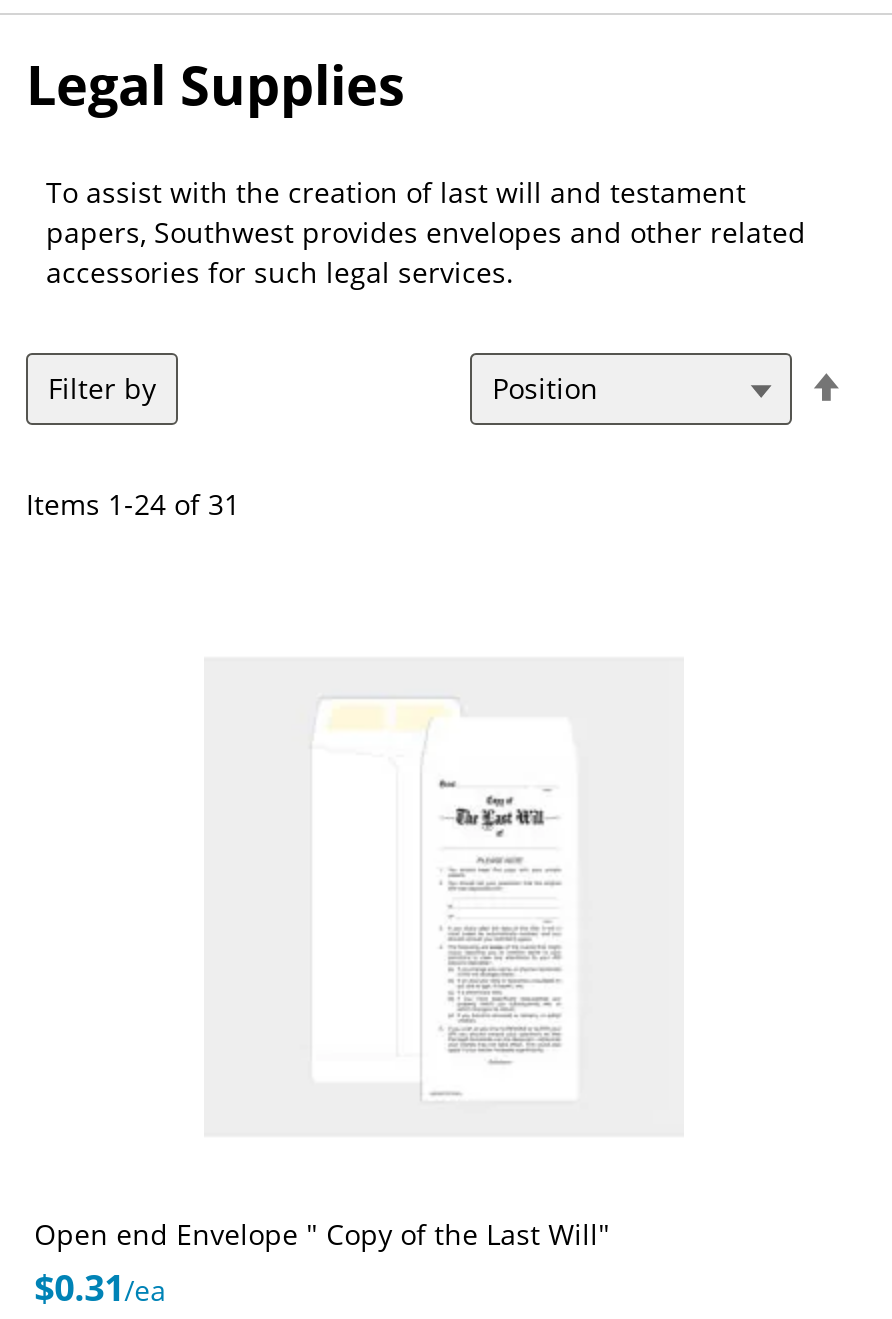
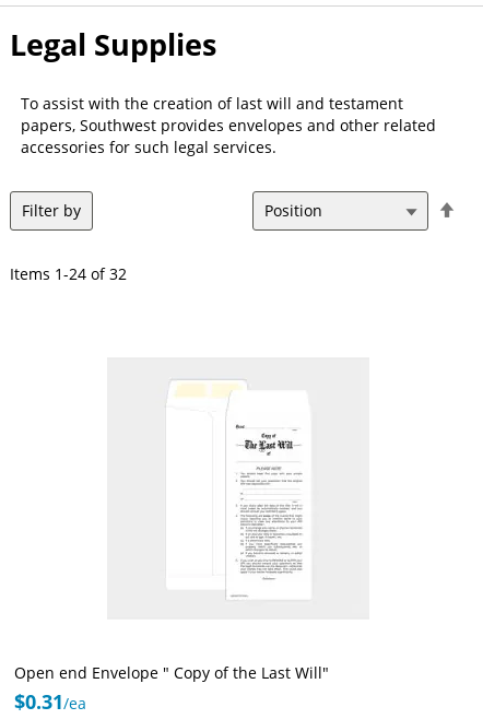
[26,484,240,522] Items 1 -24 of 31 -> [10,263,127,284] Items 1 -24 of 32

